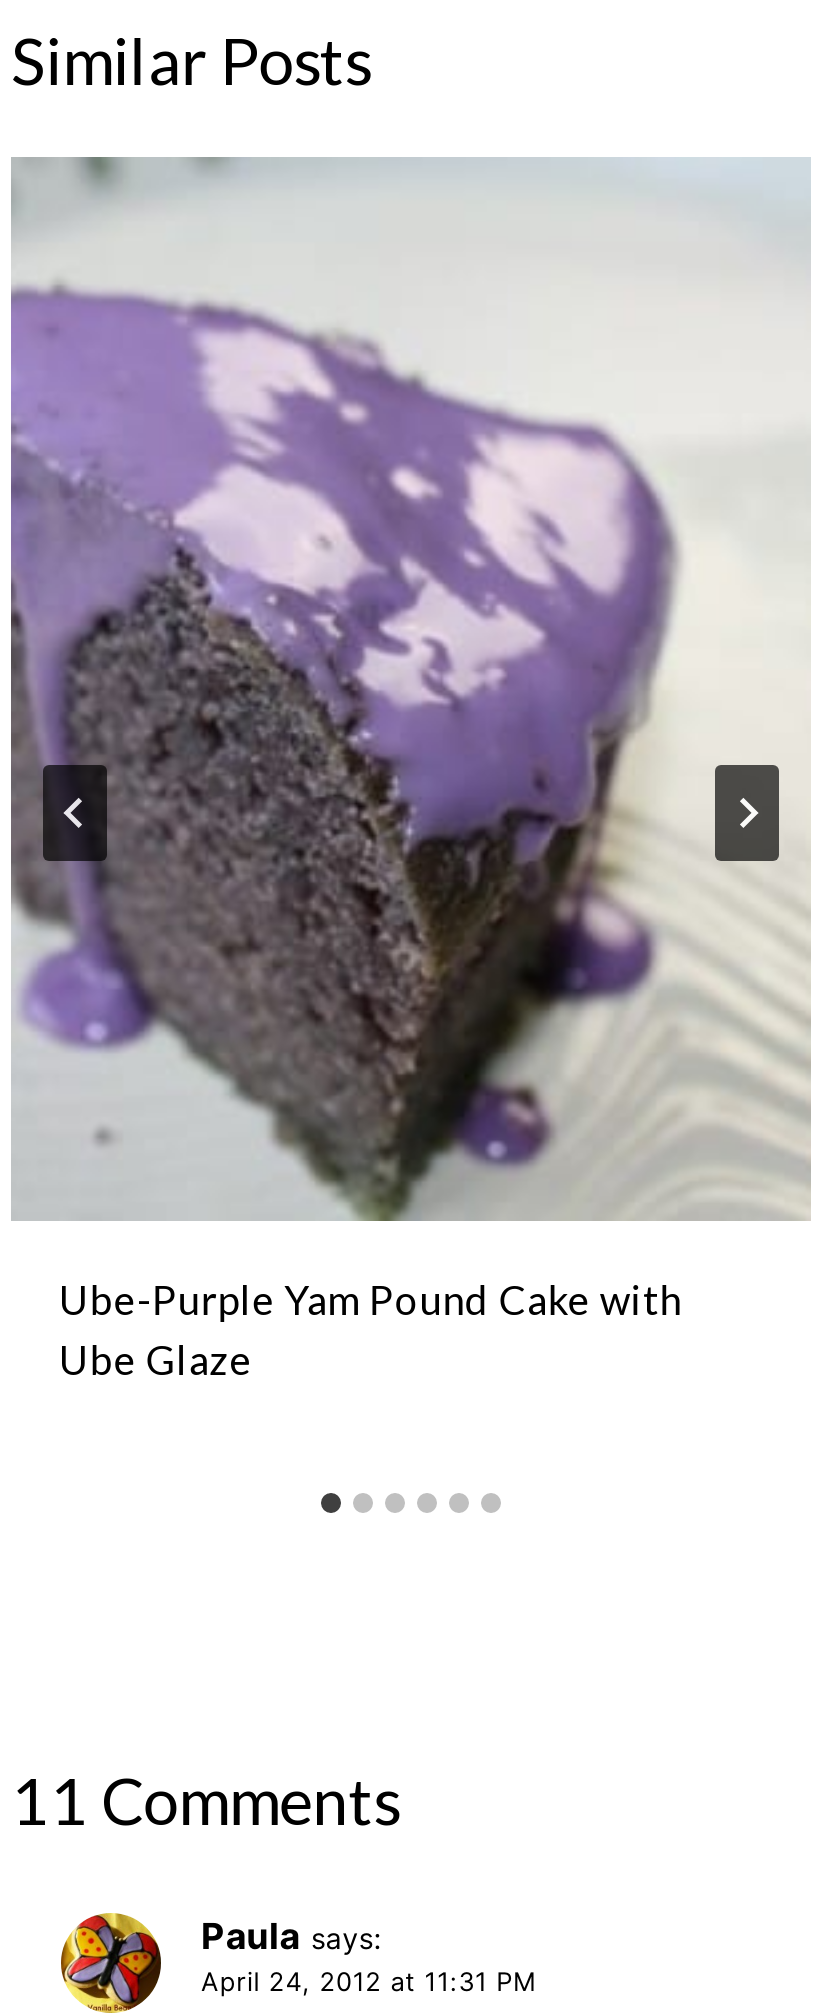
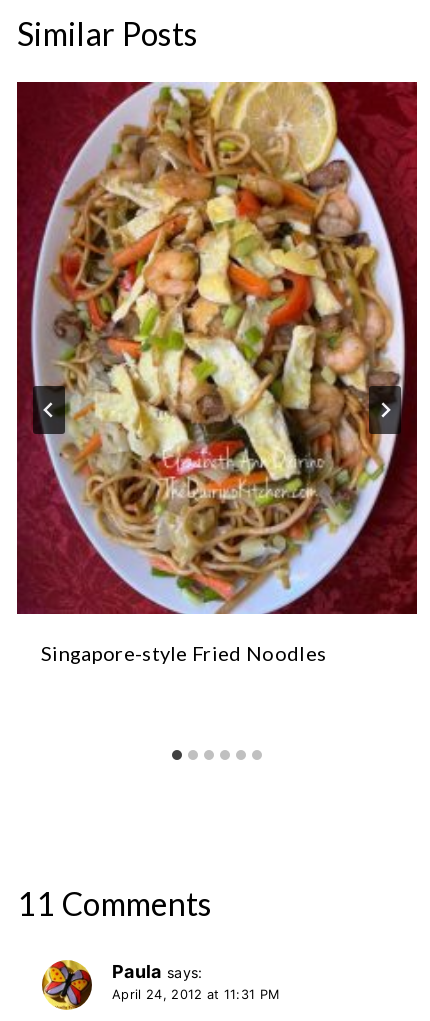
[9,155,811,1384] [image] | Ube-Purple Yam Pound Cake with | Ube Glaze -> [16,81,418,665] [image] | Singapore-style Fried Noodles

